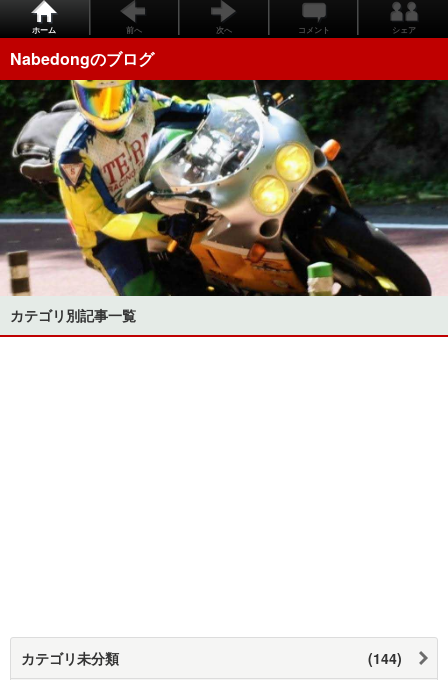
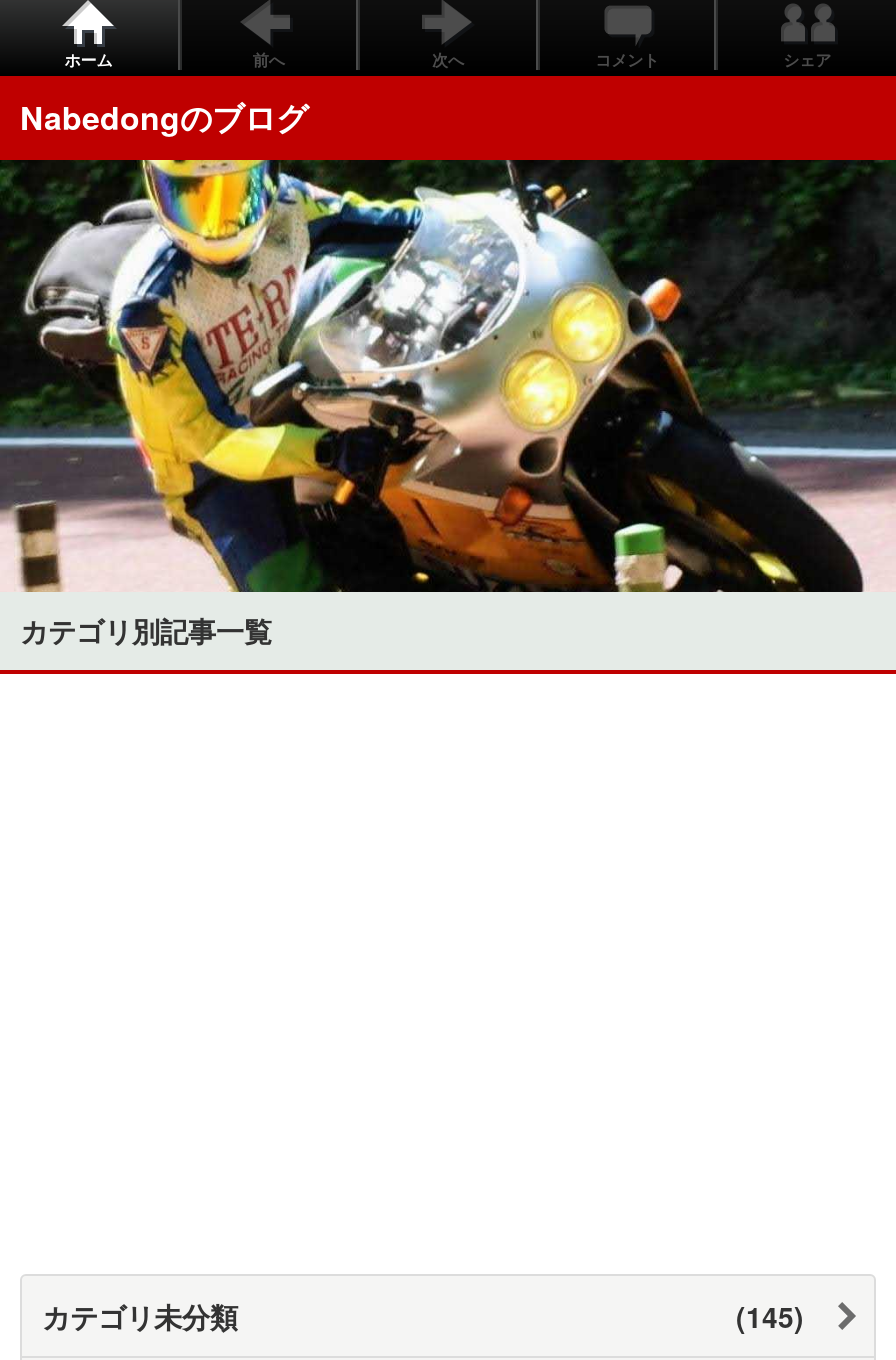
[368,648,402,668] (144) -> [736,1296,804,1336] (145)

